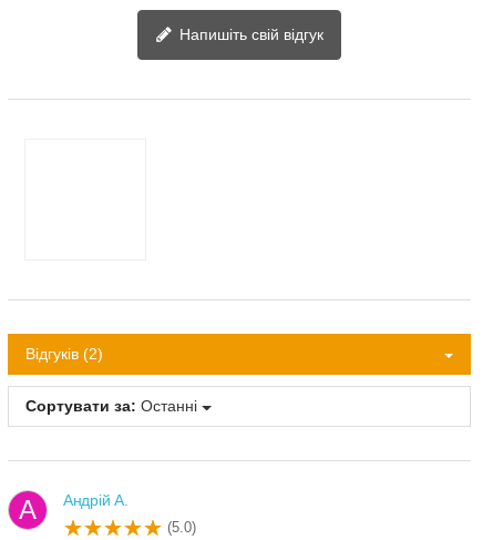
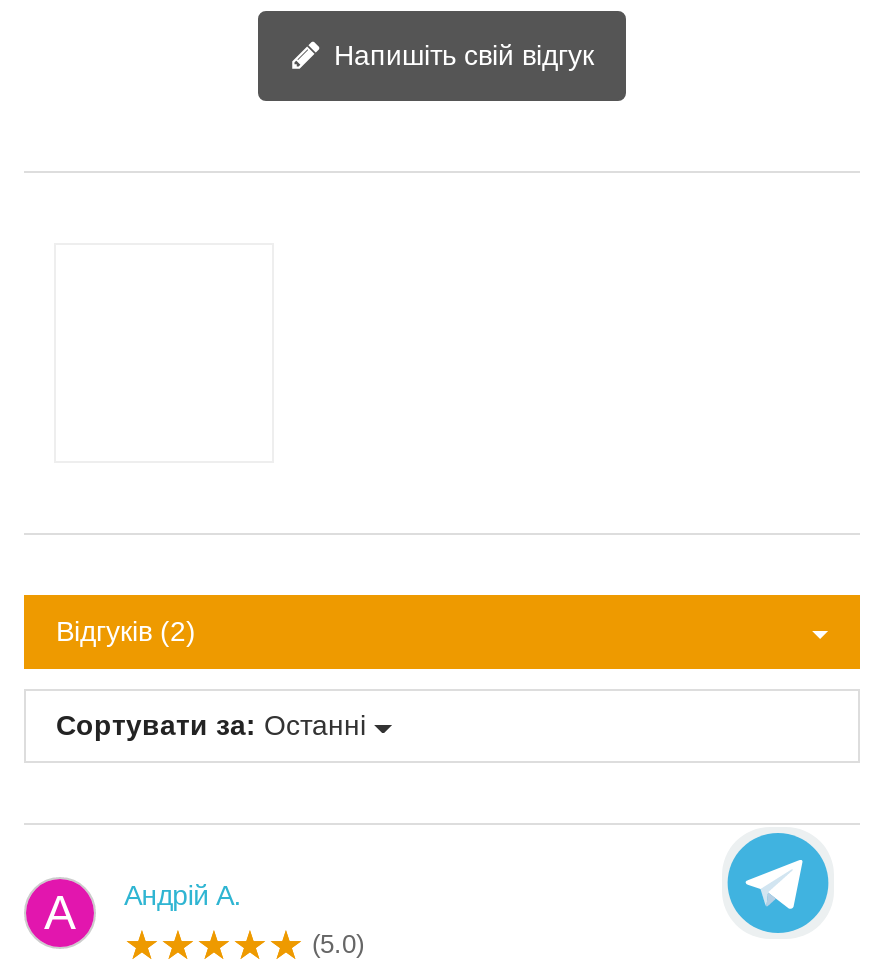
none -> [724,831,832,935] [image]

